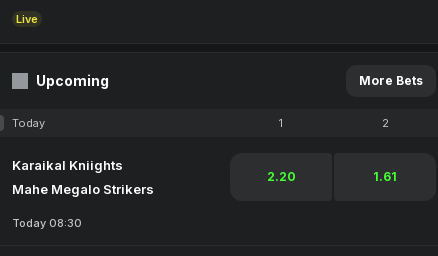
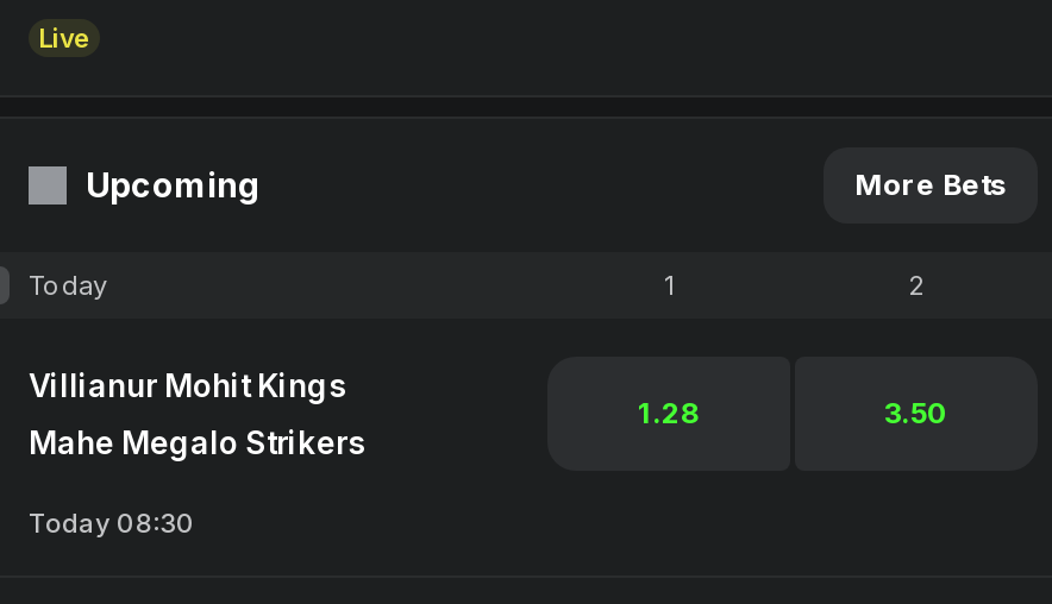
[12,157,123,173] Karaikal Kniights -> [29,366,347,404] Villianur Mohit Kings
[266,169,295,184] 2.20 -> [638,395,700,430] 1.28
[373,169,397,184] 1.61 -> [884,395,948,430] 3.50

